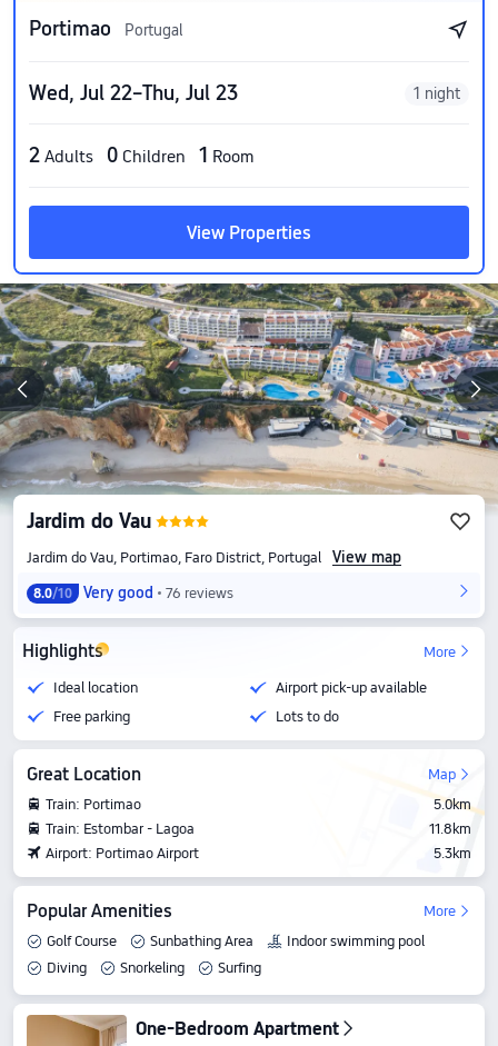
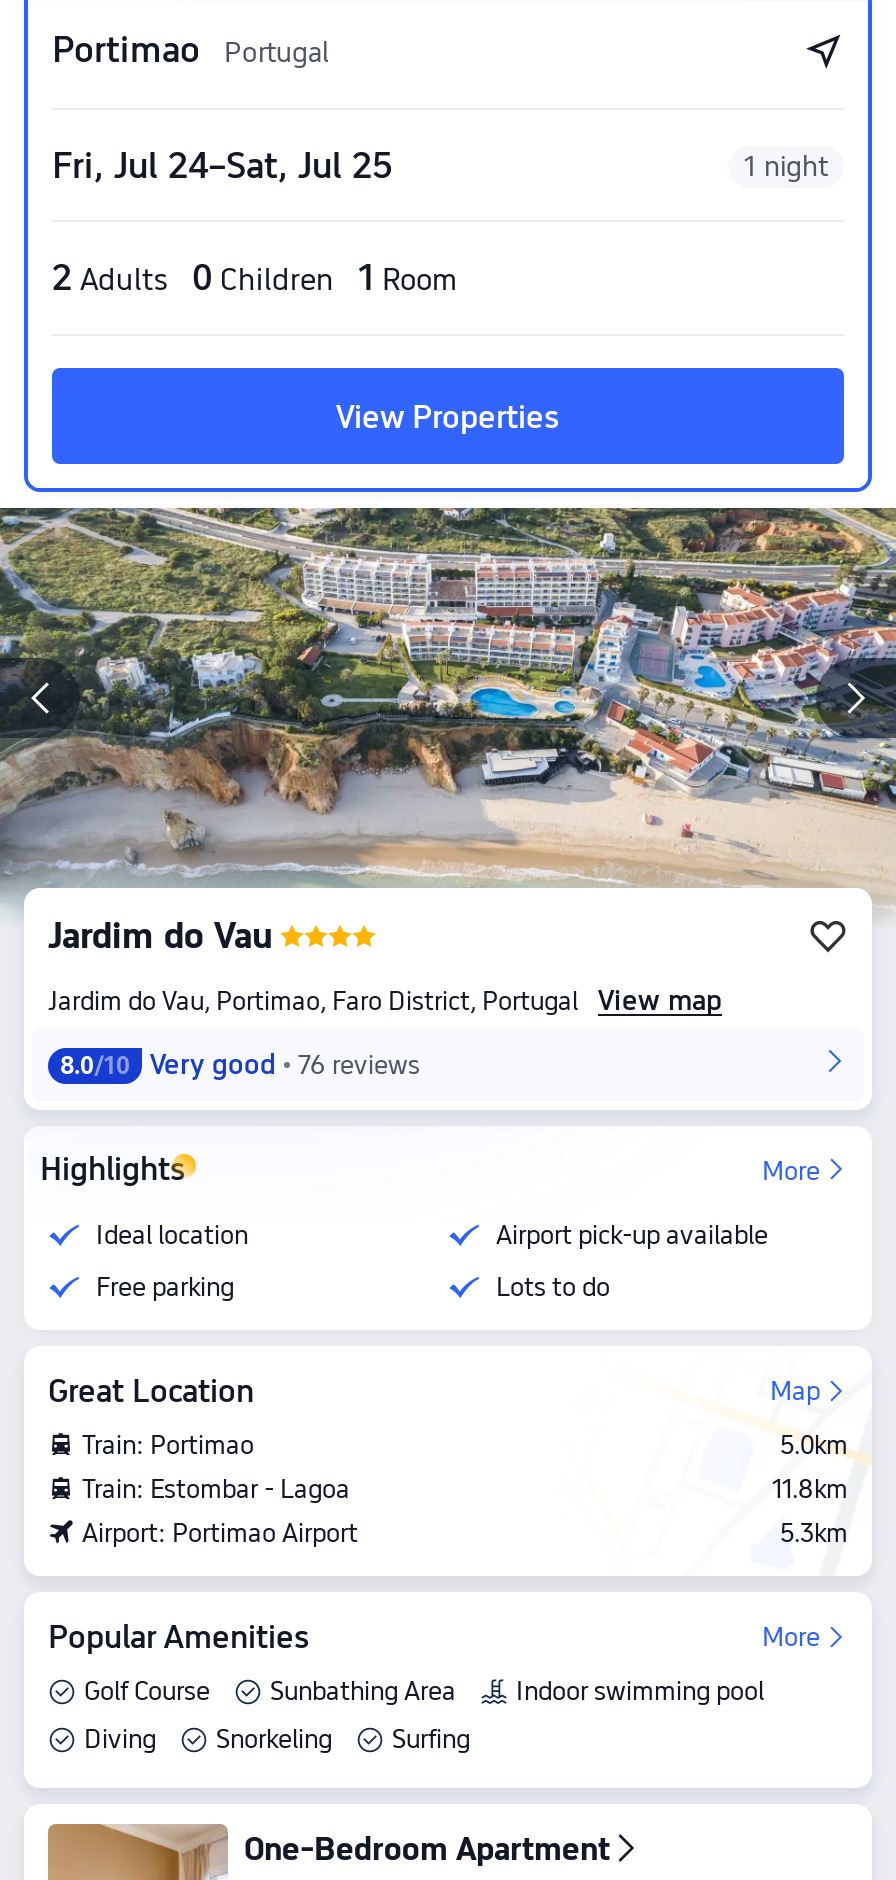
[29,81,238,104] Wed, Jul 22–Thu, Jul 23 -> [52,144,392,186] Fri, Jul 24–Sat, Jul 25

